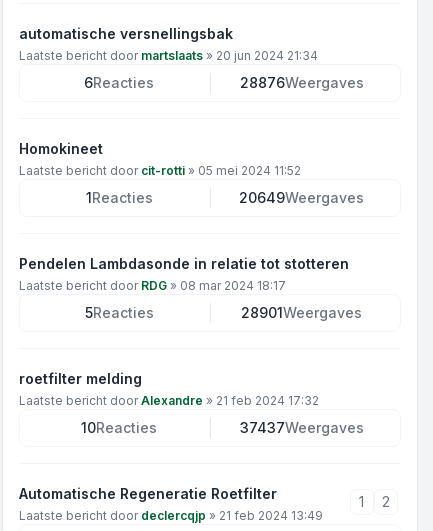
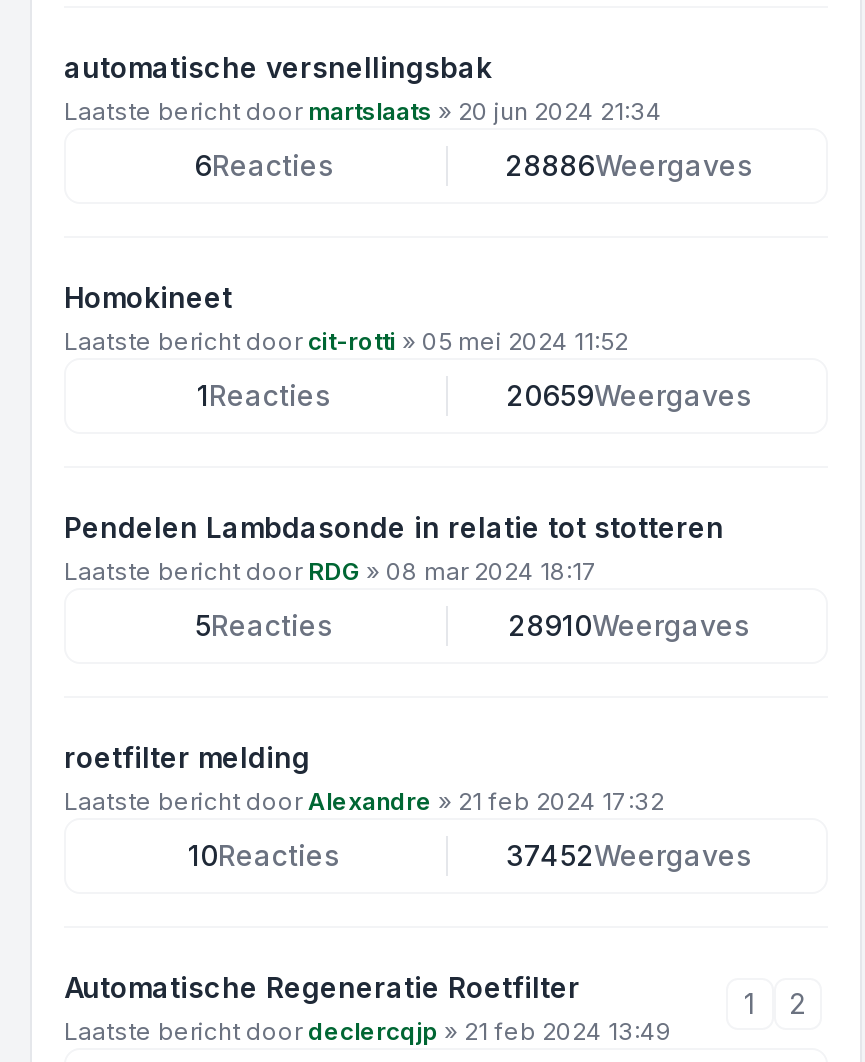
[239,74,363,91] 28876Weergaves -> [505,148,753,182] 28886Weergaves
[239,189,364,206] 20649Weergaves -> [506,378,752,412] 20659Weergaves
[241,304,362,321] 28901Weergaves -> [508,608,750,642] 28910Weergaves
[239,419,363,436] 37437Weergaves -> [506,838,752,872] 37452Weergaves

